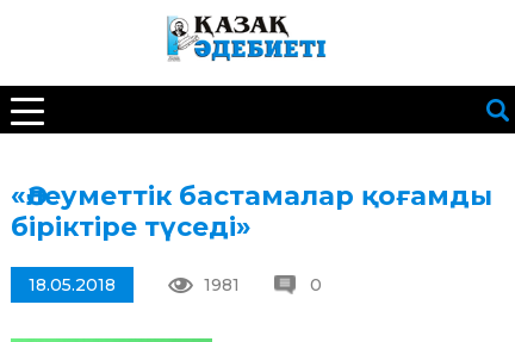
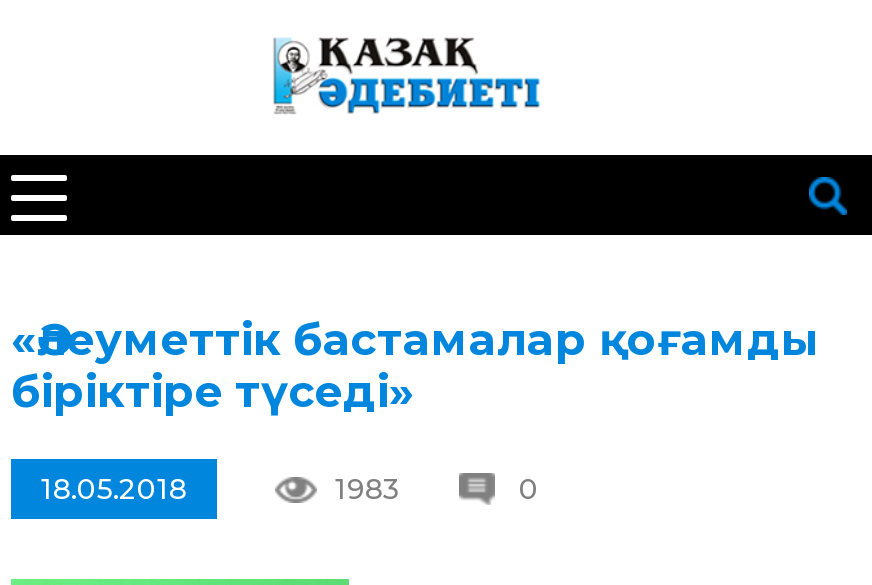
[204,275,240,296] 1981 -> [335,472,401,508] 1983

